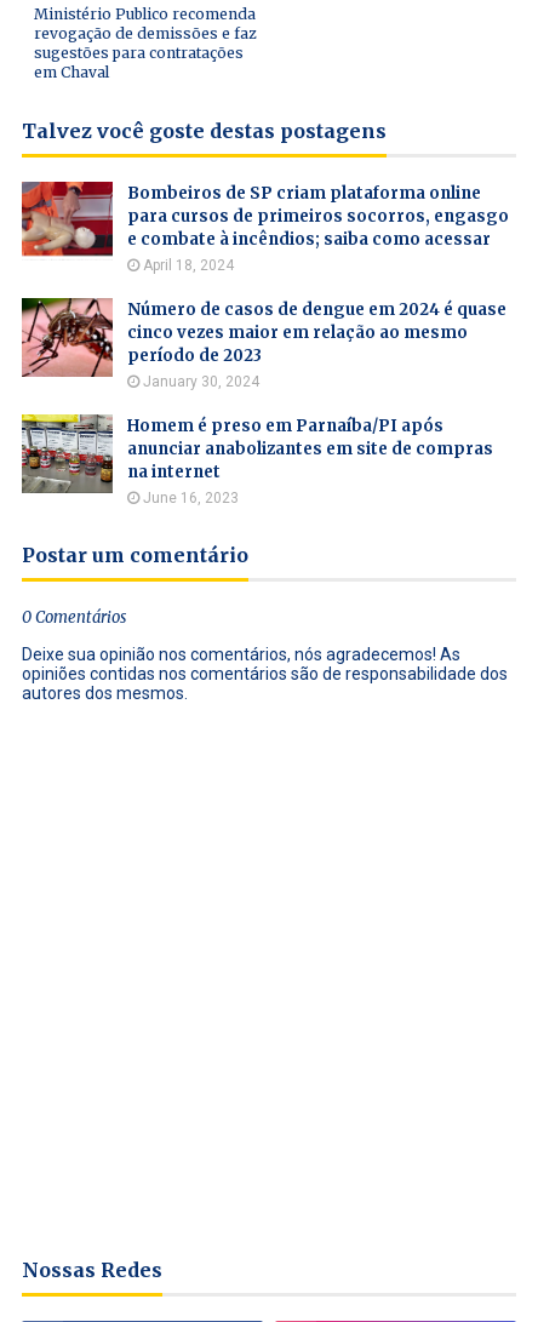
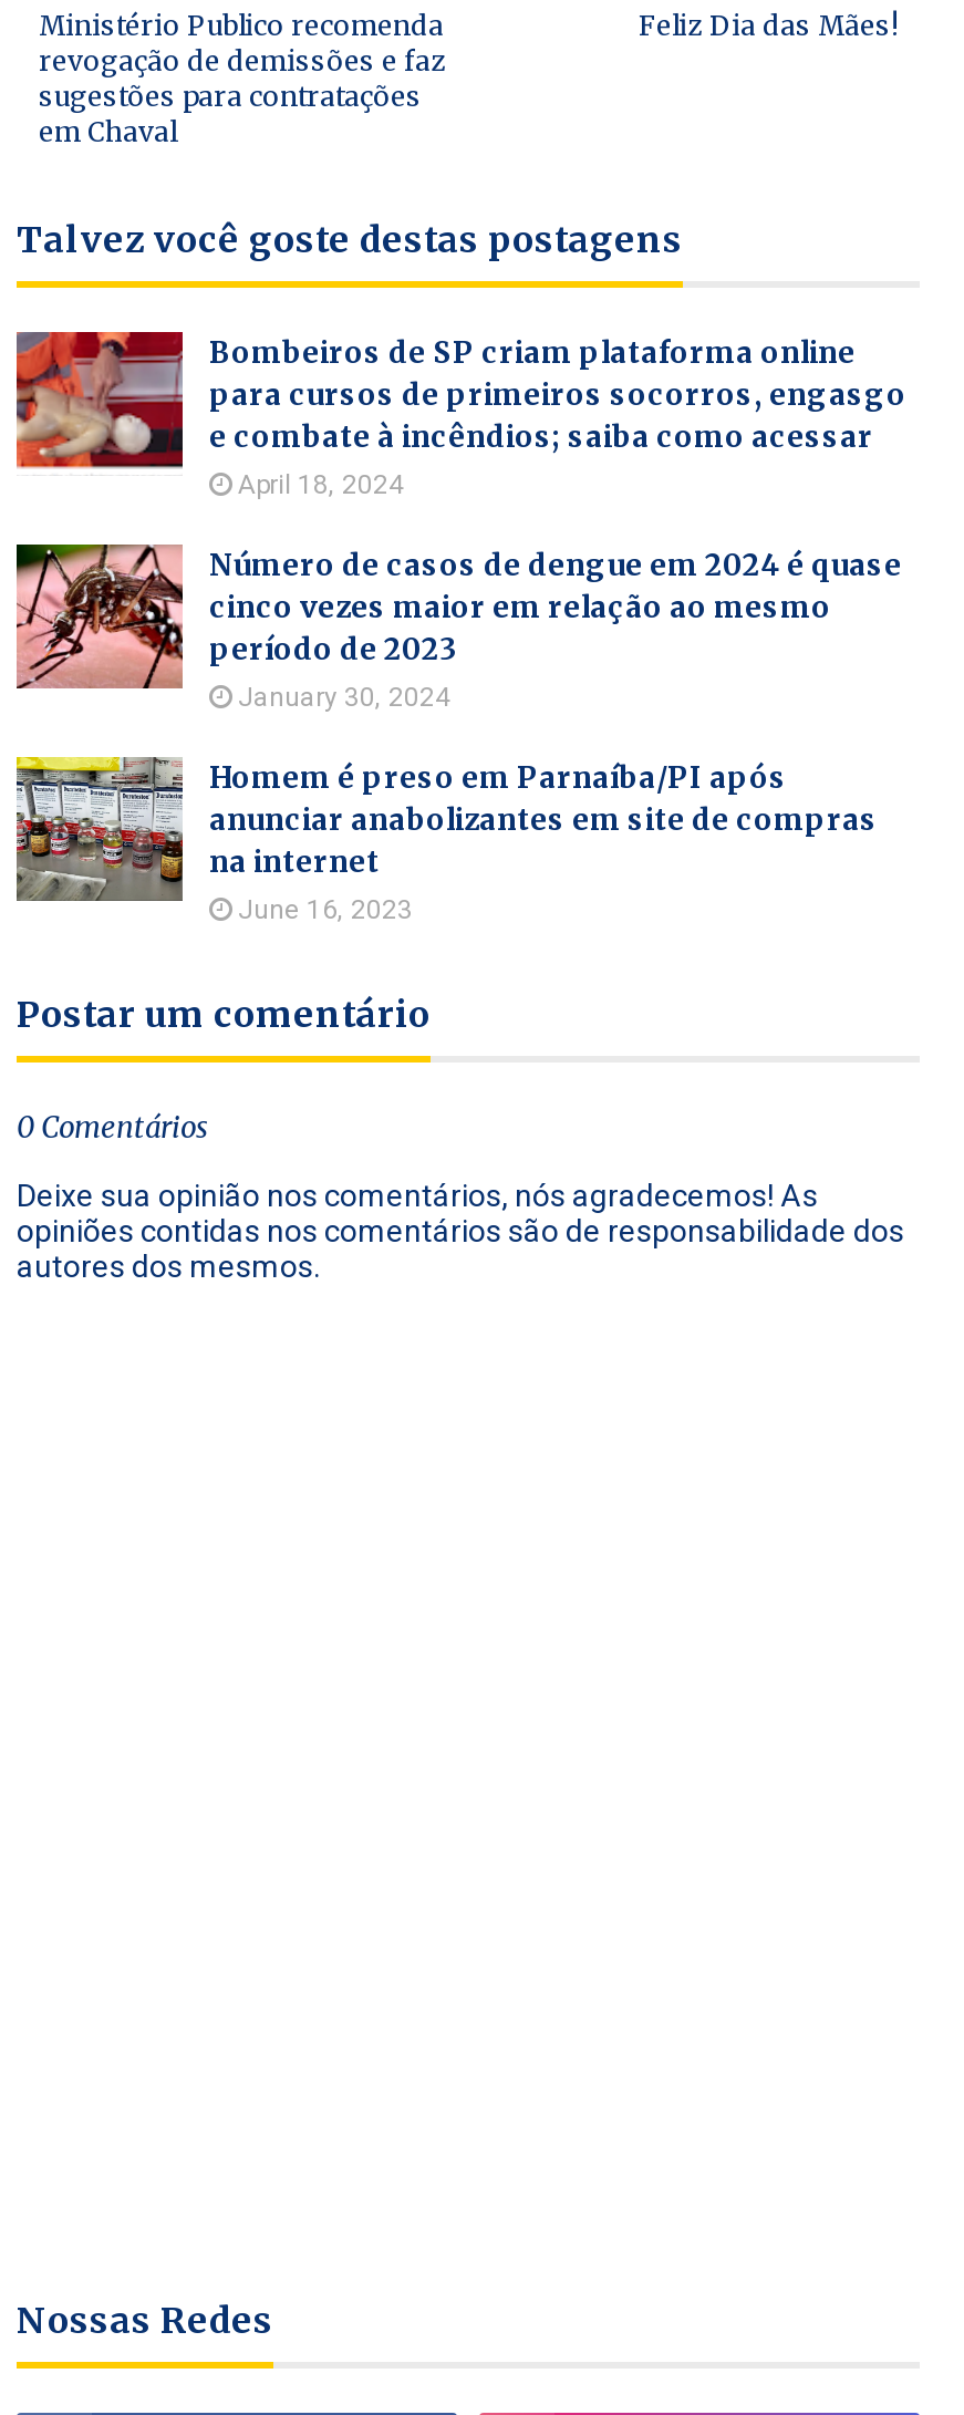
none -> [639,9,898,42] Feliz Dia das Mães!

